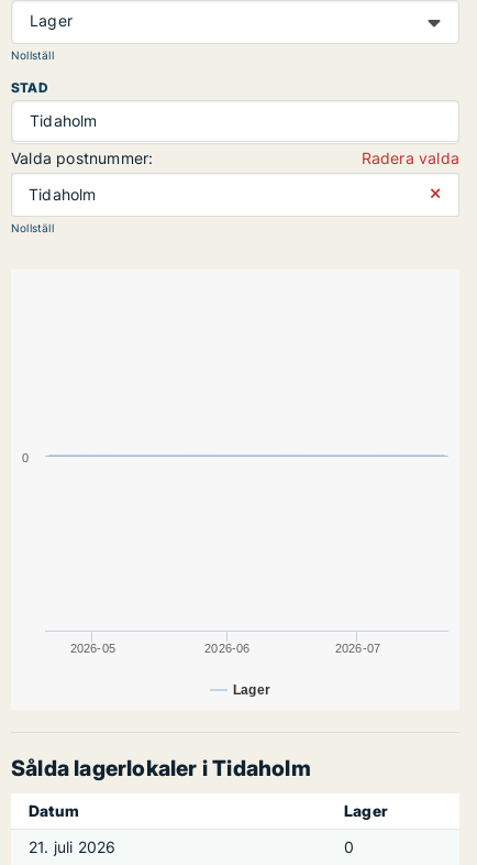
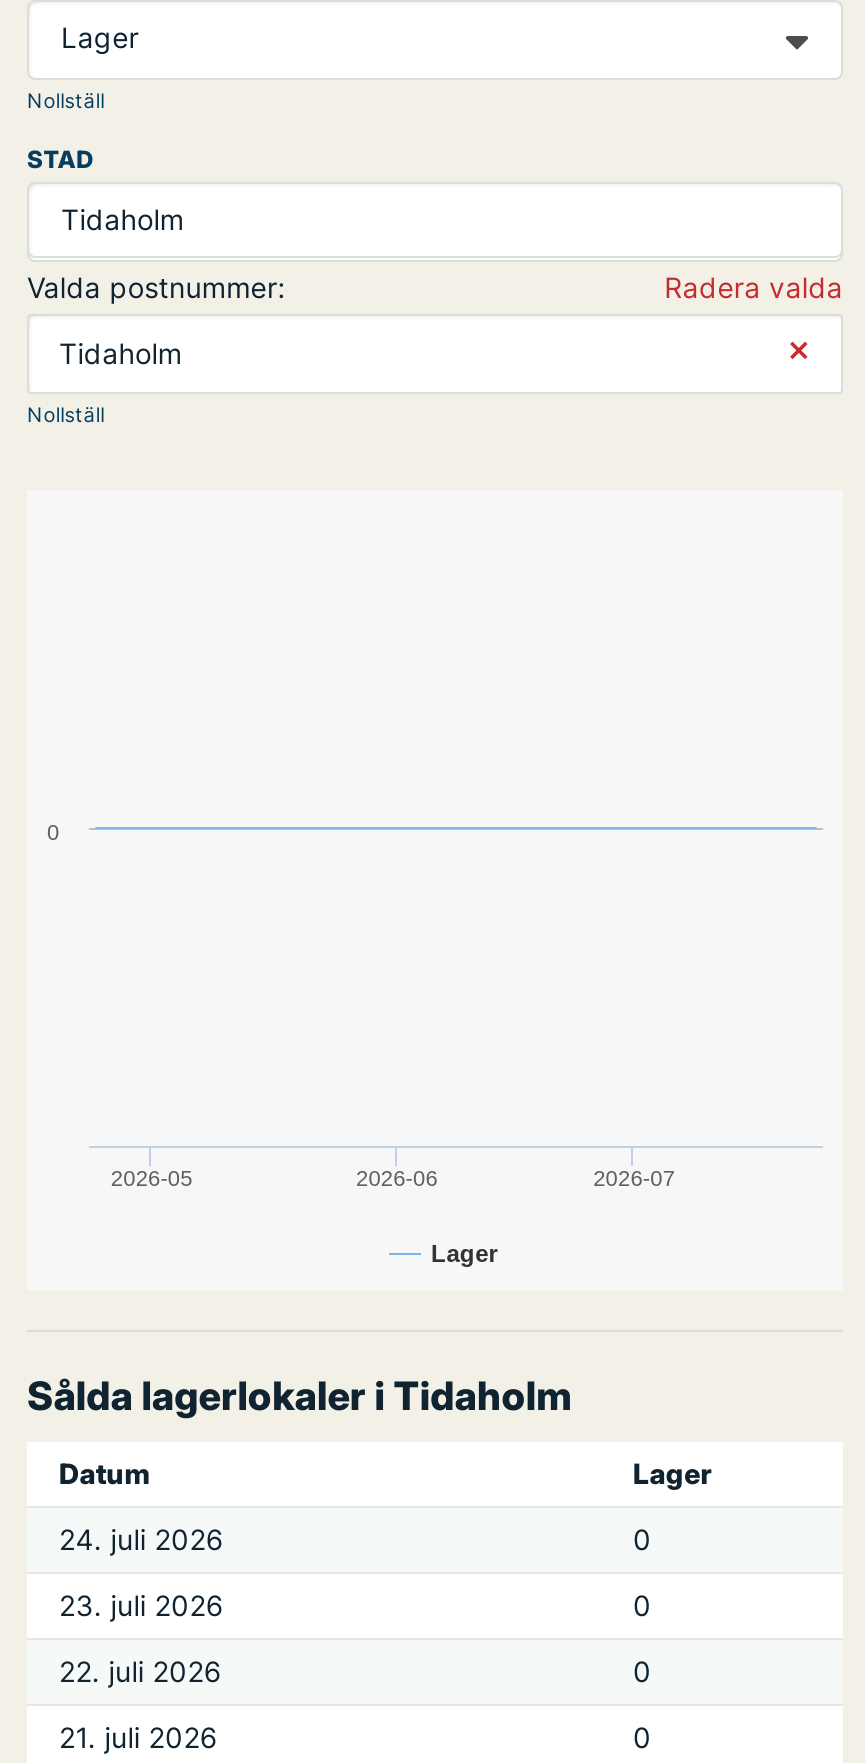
none -> [59,1522,651,1688] 24. juli 2026 | 0 | 23. juli 2026 | 0 | 22. juli 2026 | 0

